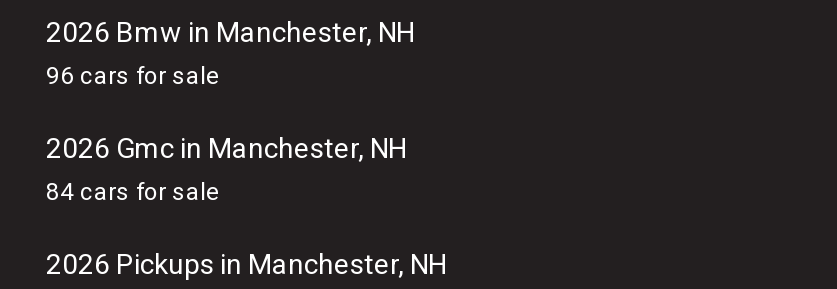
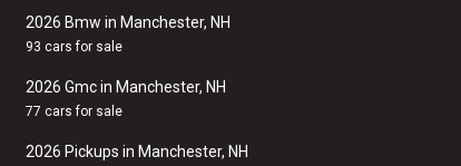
[46,62,220,90] 96 cars for sale -> [26,39,122,55] 93 cars for sale
[46,178,220,206] 84 cars for sale -> [26,104,122,119] 77 cars for sale

